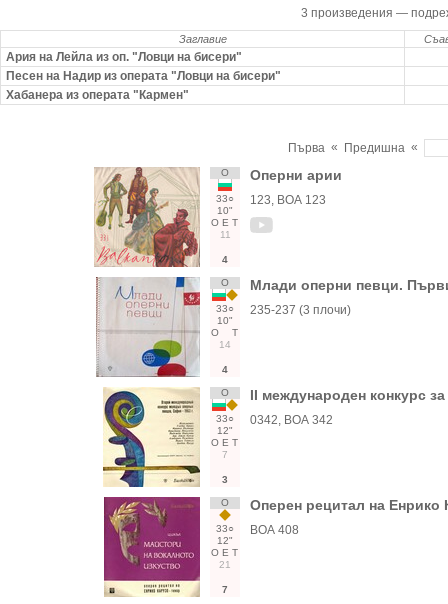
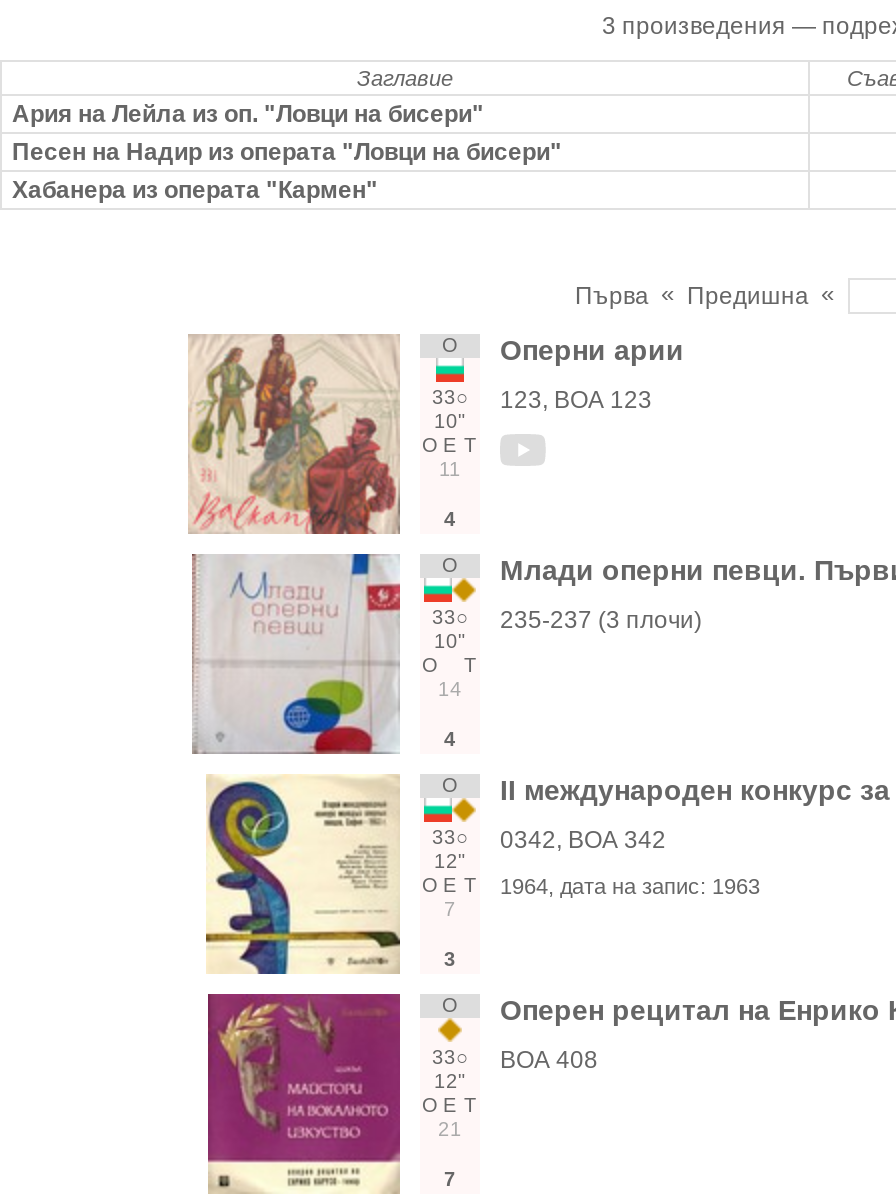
none -> [500,874,760,898] 1964, дата на запис: 1963

